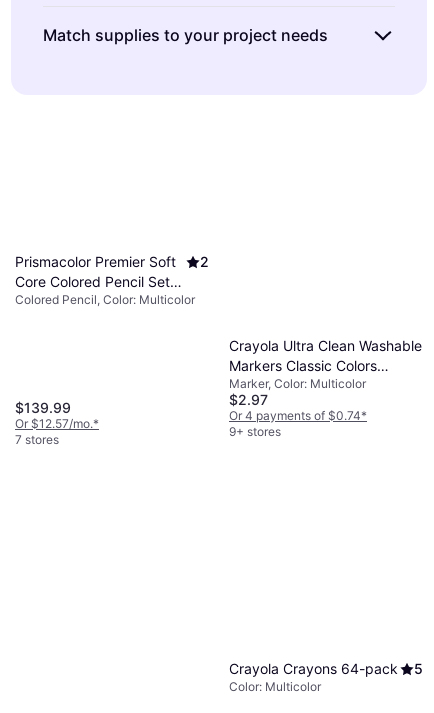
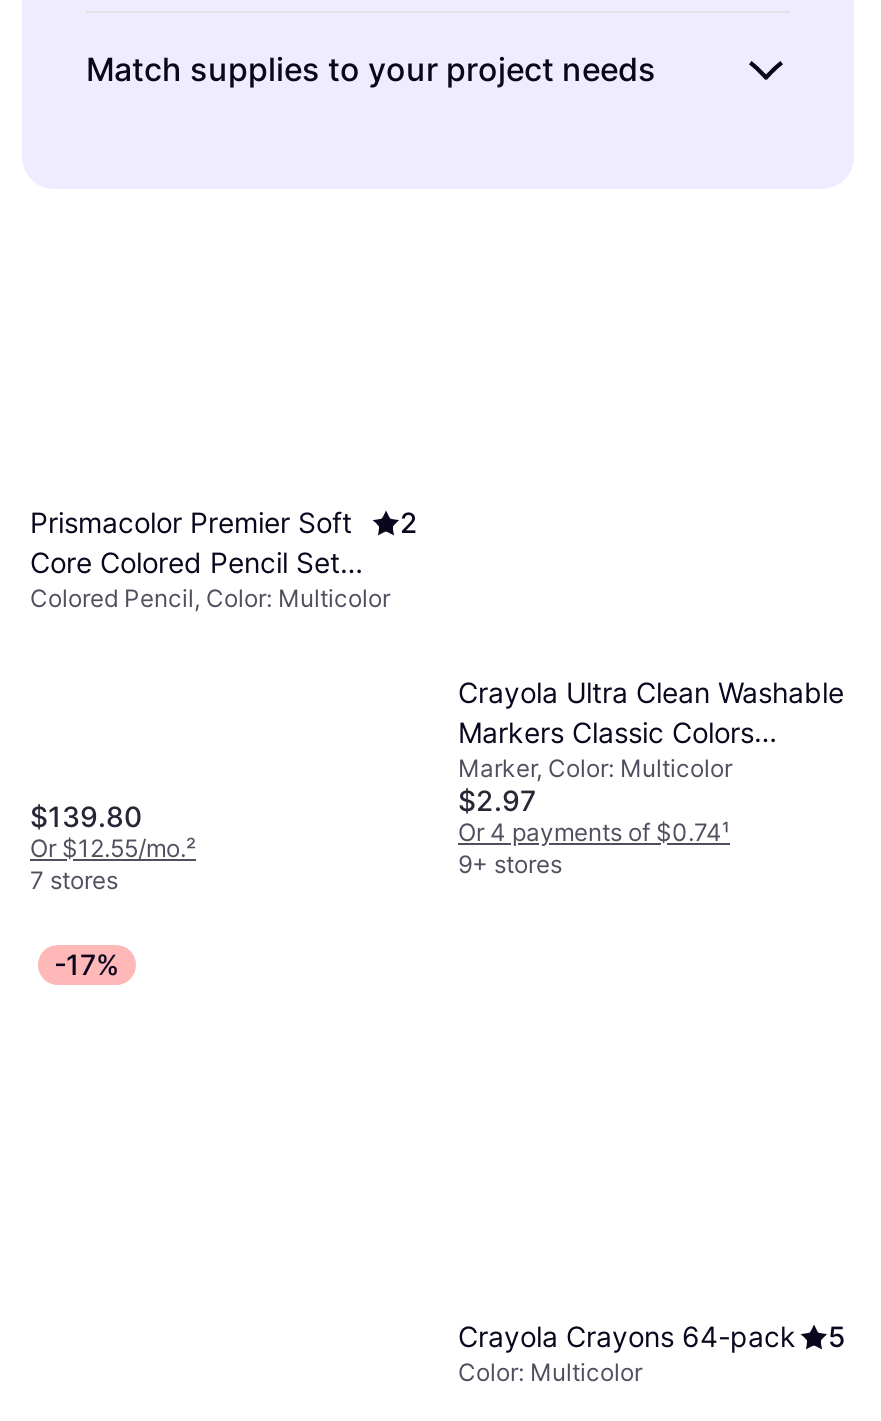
[15,399,71,416] $139.99 -> [30,799,142,833] $139.80
[229,408,367,423] Or 4 payments of $0.74* -> [458,817,730,847] Or 4 payments of $0.74¹
[15,416,99,431] Or $12.57/mo.* -> [30,833,196,863] Or $12.55/mo.²
none -> [54,947,120,981] -17%

